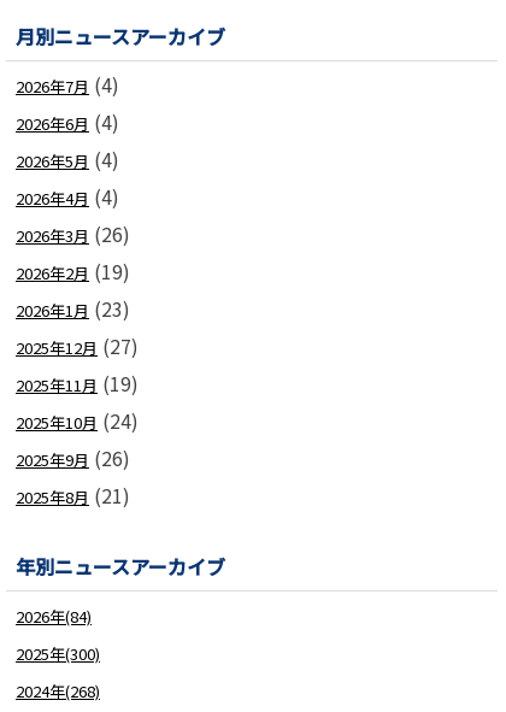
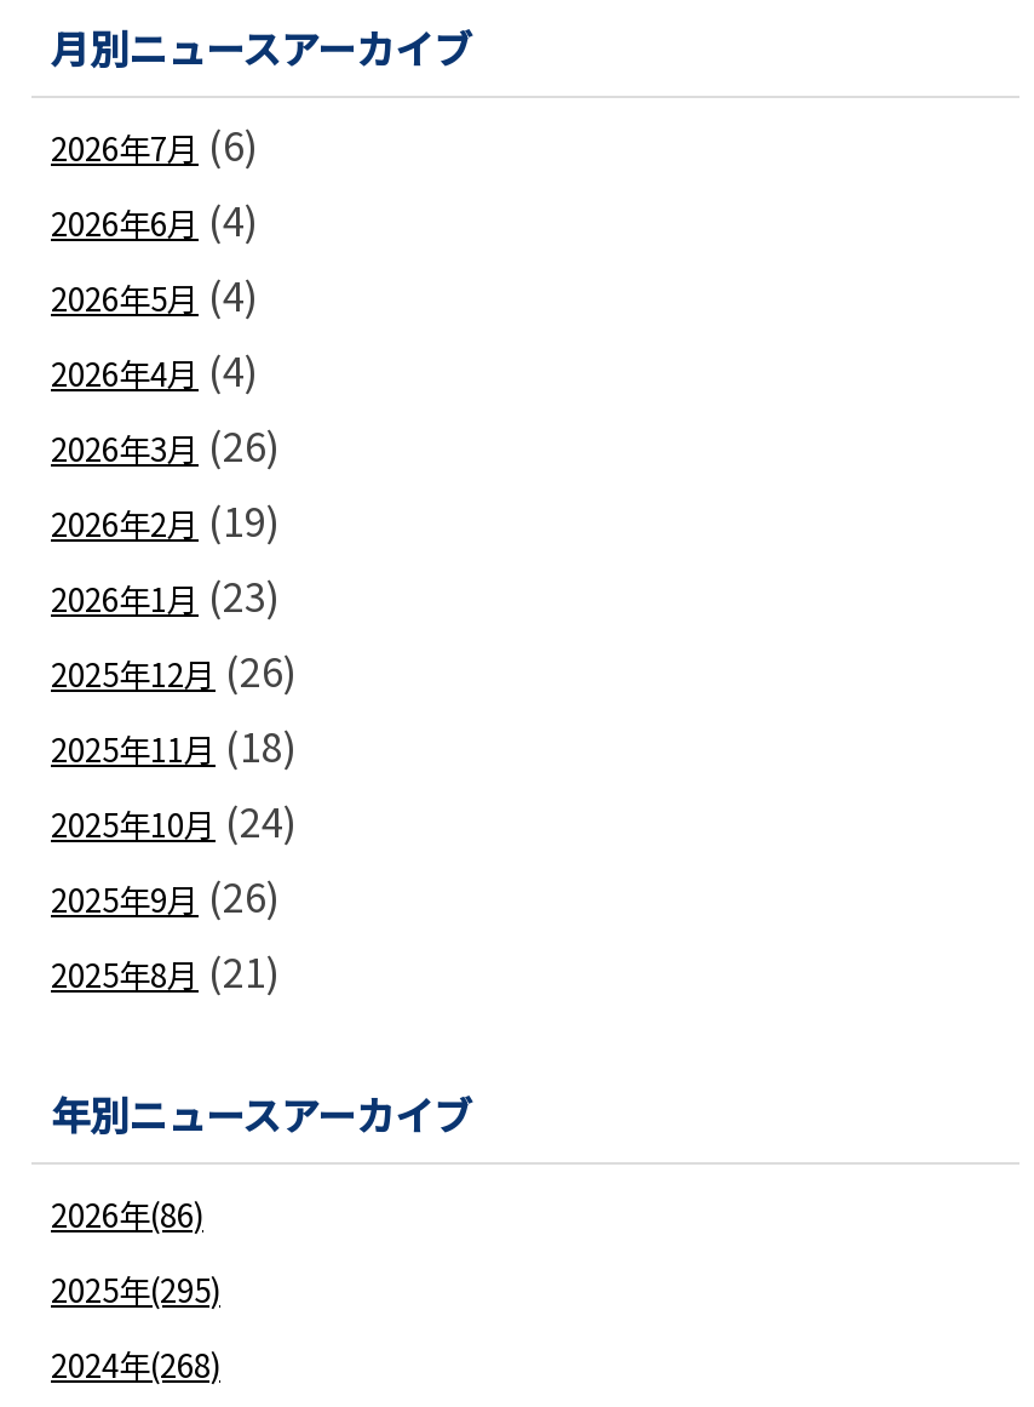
[16,70,119,99] 2026年7月(4) -> [51,115,259,174] 2026年7月(6)
[16,331,139,360] 2025年12月(27) -> [51,641,298,700] 2025年12月(26)
[16,369,139,398] 2025年11月(19) -> [51,716,298,775] 2025年11月(18)
[16,605,92,628] 2026年(84) -> [51,1192,203,1238] 2026年(86)
[16,642,100,665] 2025年(300) -> [51,1267,220,1313] 2025年(295)

